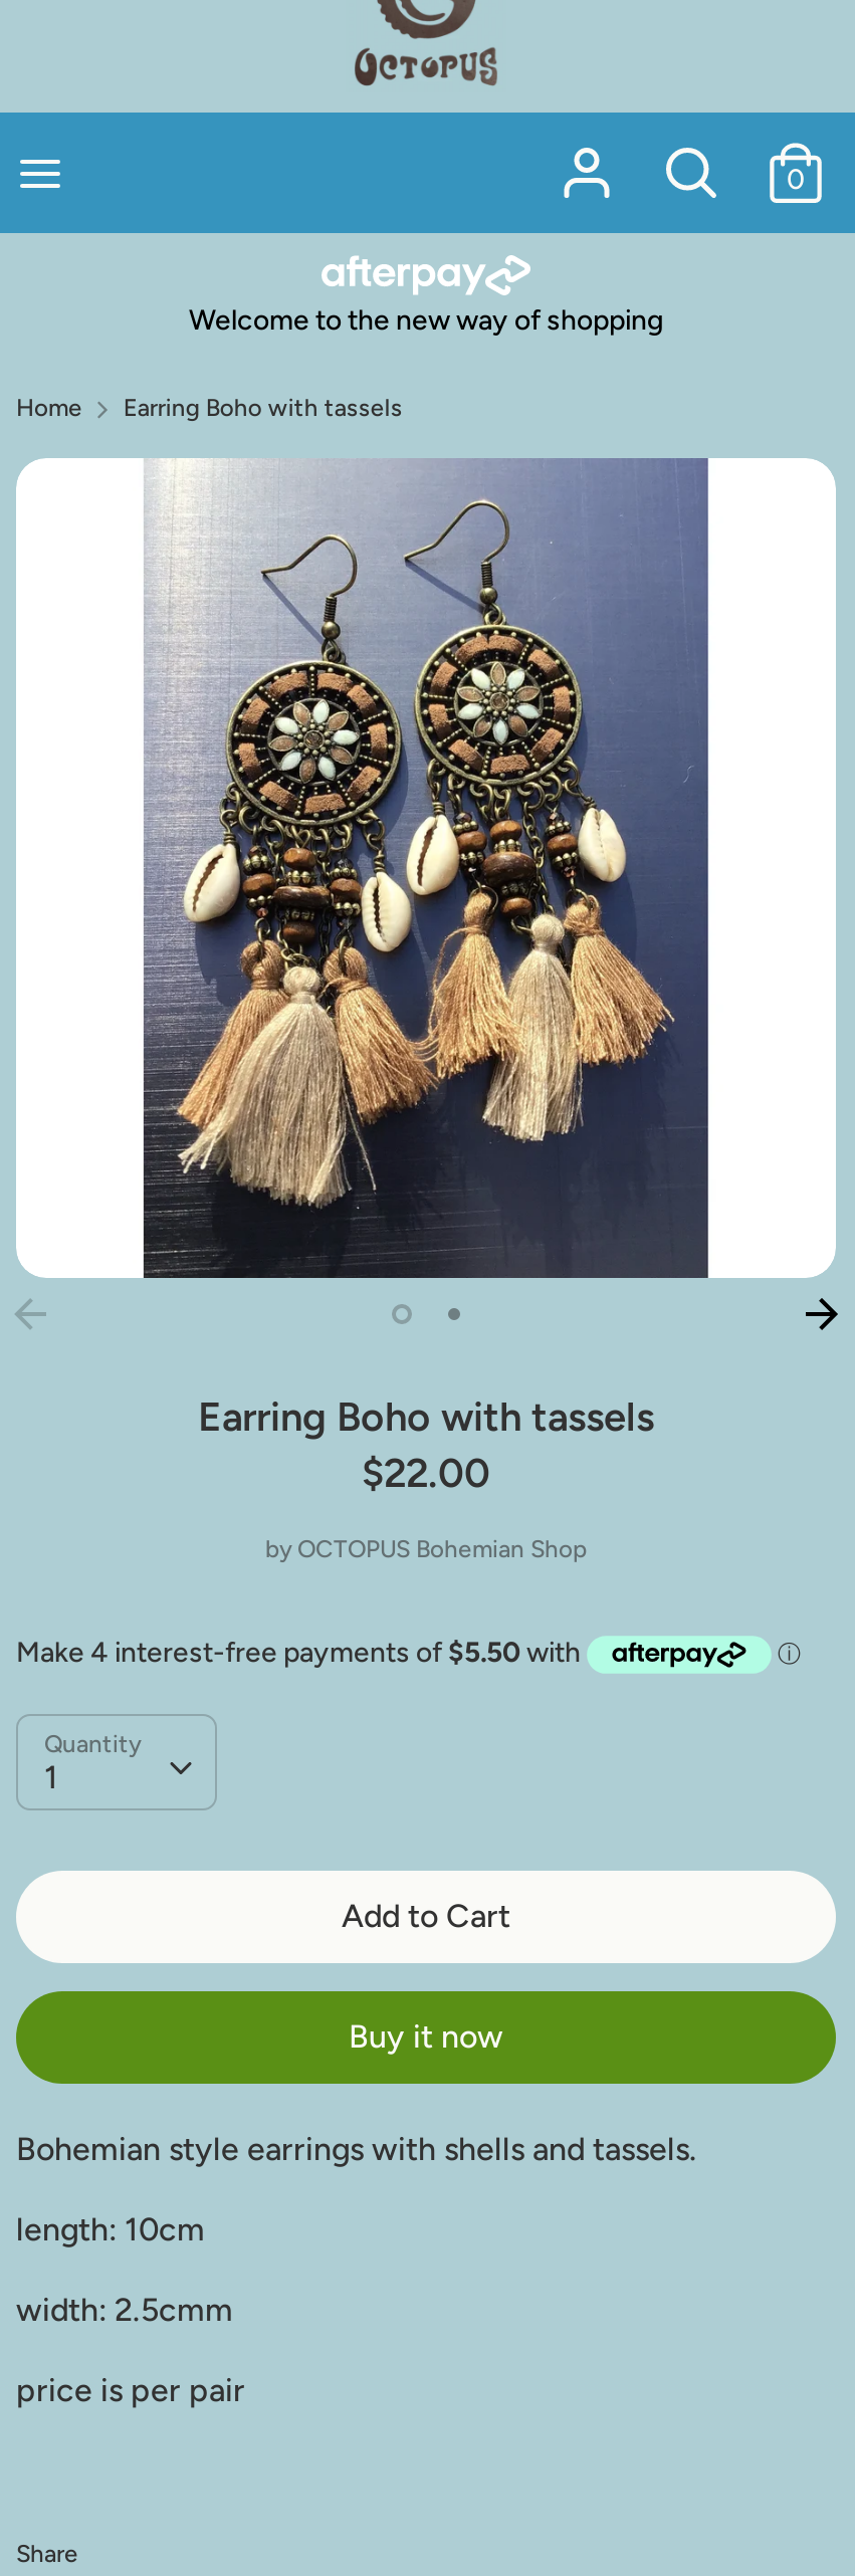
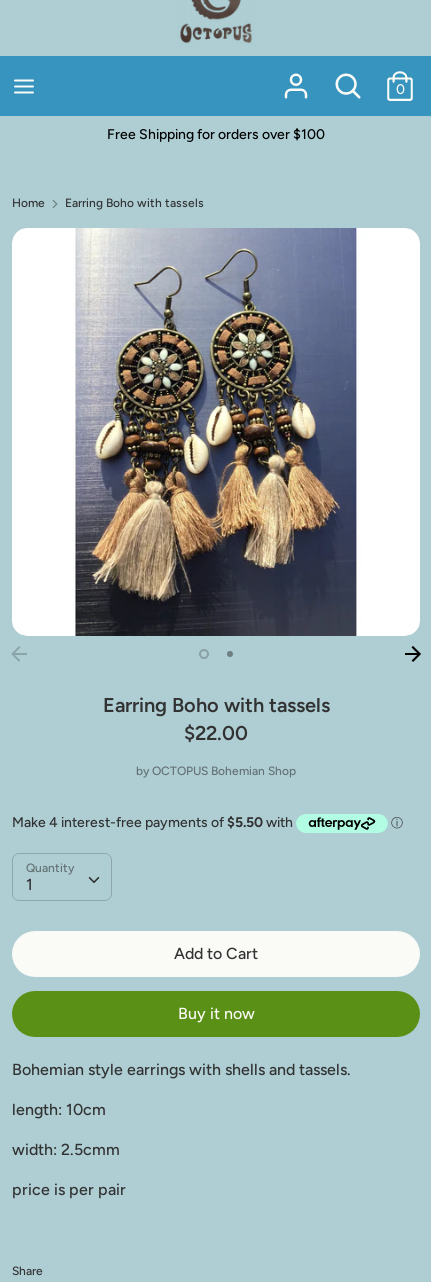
[189,303,663,338] Welcome to the new way of shopping -> [107,126,325,143] Free Shipping for orders over $100

